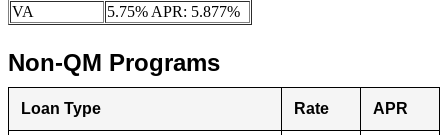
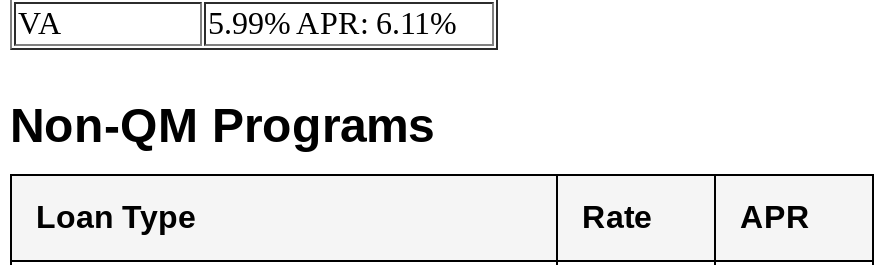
[107,3,240,20] 5.75% APR: 5.877% -> [208,6,456,40] 5.99% APR: 6.11%

